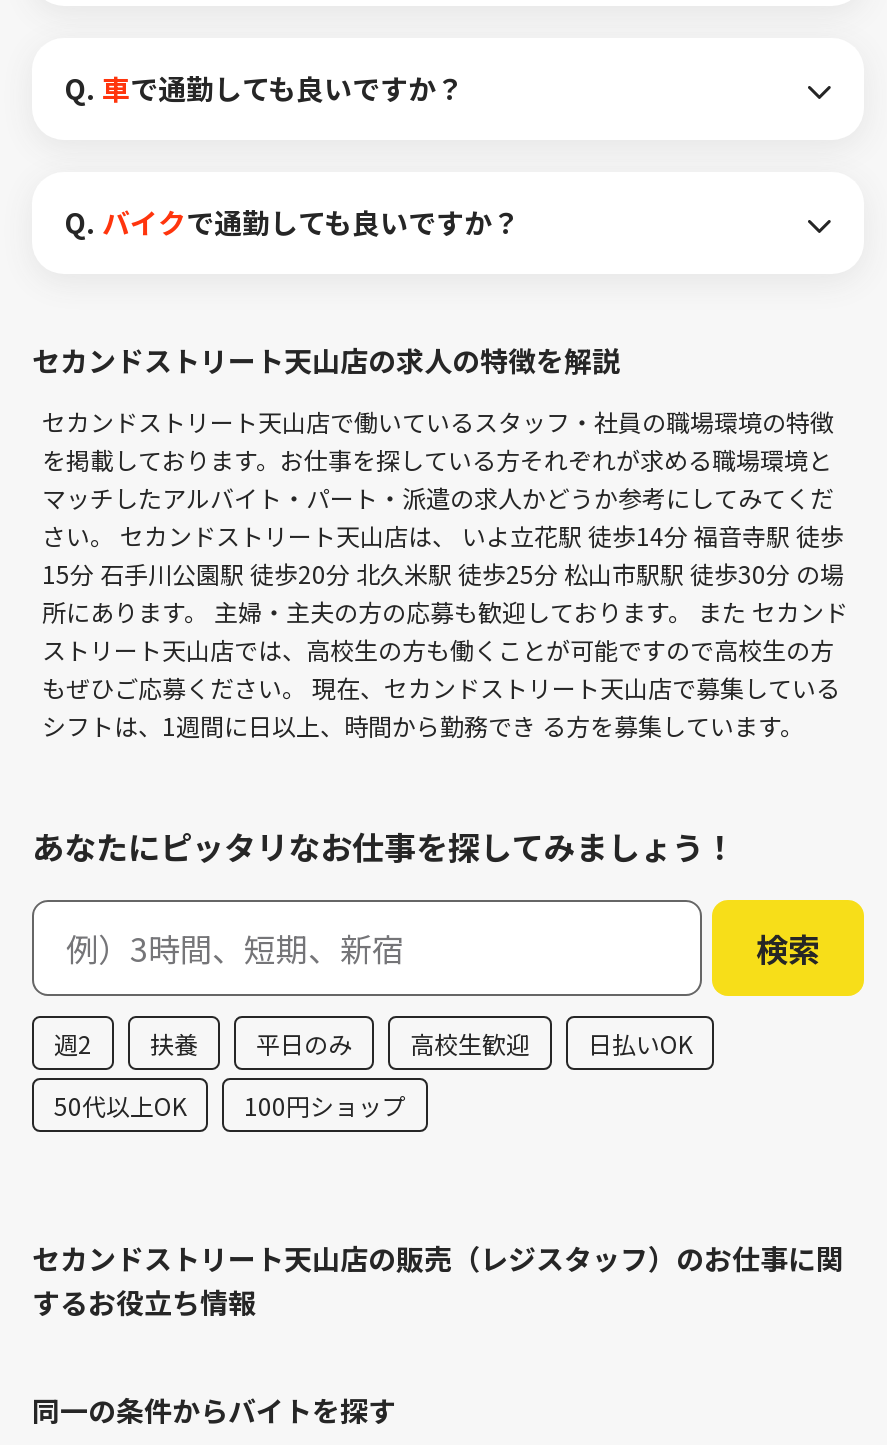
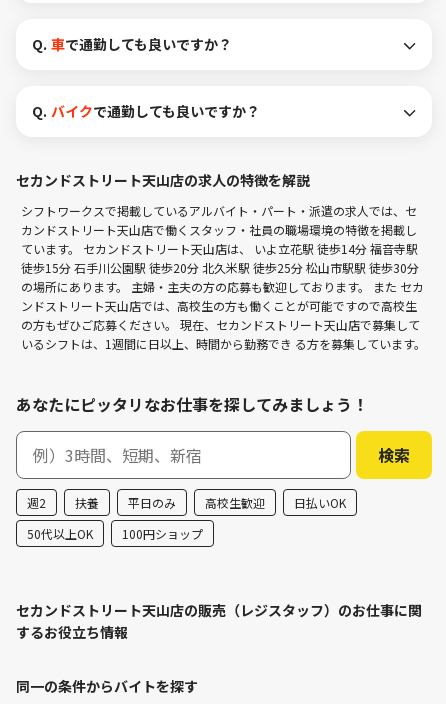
[42,403,848,741] セカンドストリート天山店で働いているスタッフ・社員の職場環境の特徴 | を掲載しております。お仕事を探している方それぞれが求める職場環境と | マッチしたアルバイト・パート・派遣の求人かどうか参考にしてみてくだ | さい。 セカンドストリート天山店は、いよ立花駅 徒歩14分福音寺駅 徒歩 | 15分石手川公園駅 徒歩20分北久米駅 徒歩25分松山市駅駅 徒歩30分の場 | 所にあります。 主婦・主夫の方の応募も歓迎しております。 また セカンド | ストリート天山店では、高校生の方も働くことが可能ですので高校生の方 | もぜひご応募ください。 現在、セカンドストリート天山店で募集している | シフトは、1週間に日以上、時間から勤務でき る方を募集しています。 -> [21,201,426,351] シフトワークスで掲載しているアルバイト・パート・派遣の求人では、セ | カンドストリート天山店で働くスタッフ・社員の職場環境の特徴を掲載し | ています。 セカンドストリート天山店は、いよ立花駅 徒歩14分福音寺駅 | 徒歩15分石手川公園駅 徒歩20分北久米駅 徒歩25分松山市駅駅 徒歩30分 | の場所にあります。 主婦・主夫の方の応募も歓迎しております。 また セカ | ンドストリート天山店では、高校生の方も働くことが可能ですので高校生 | の方もぜひご応募ください。 現在、セカンドストリート天山店で募集して | いるシフトは、1週間に日以上、時間から勤務でき る方を募集しています。

